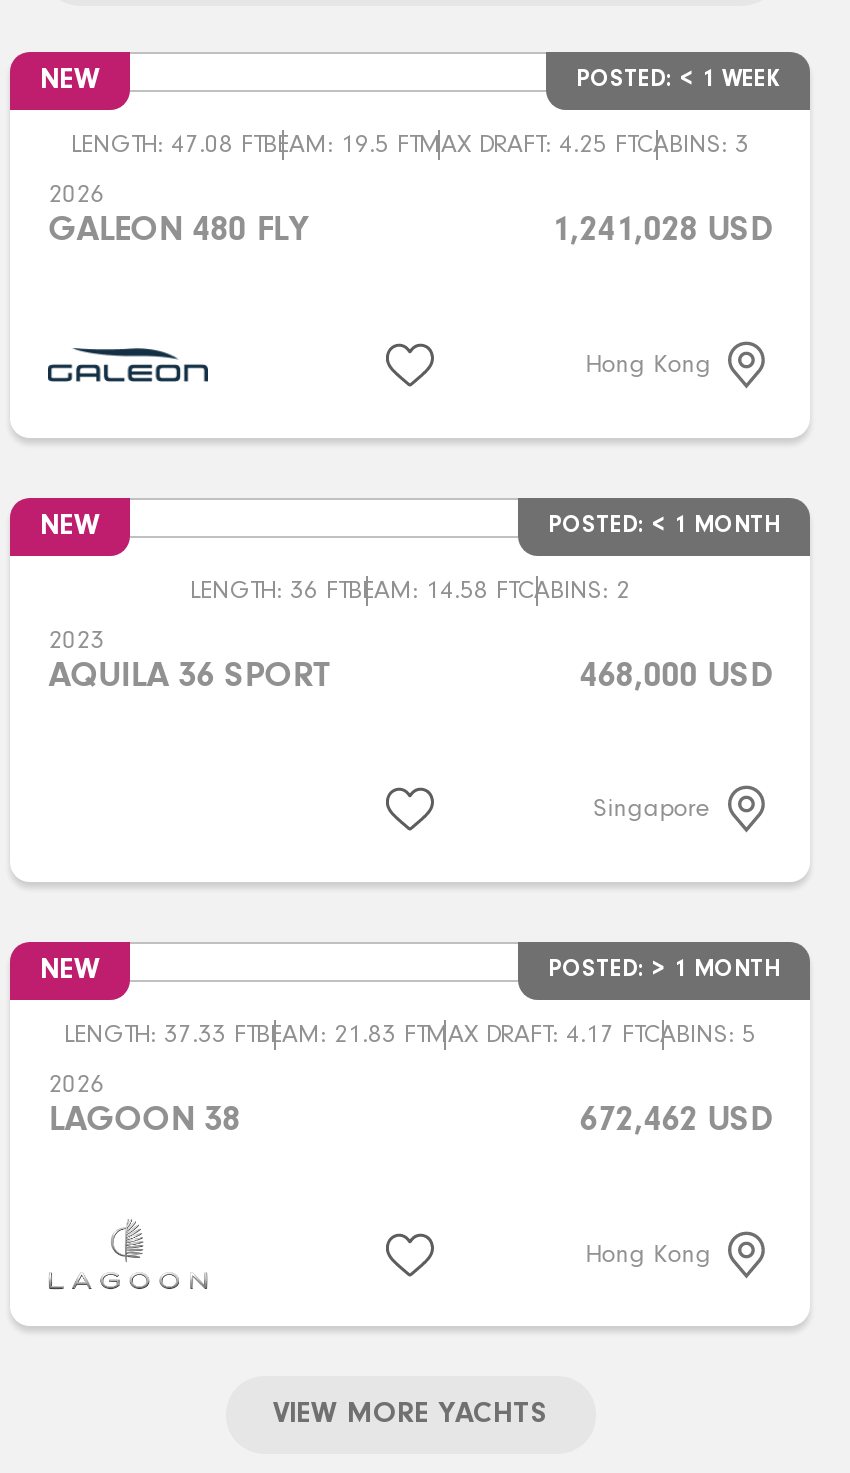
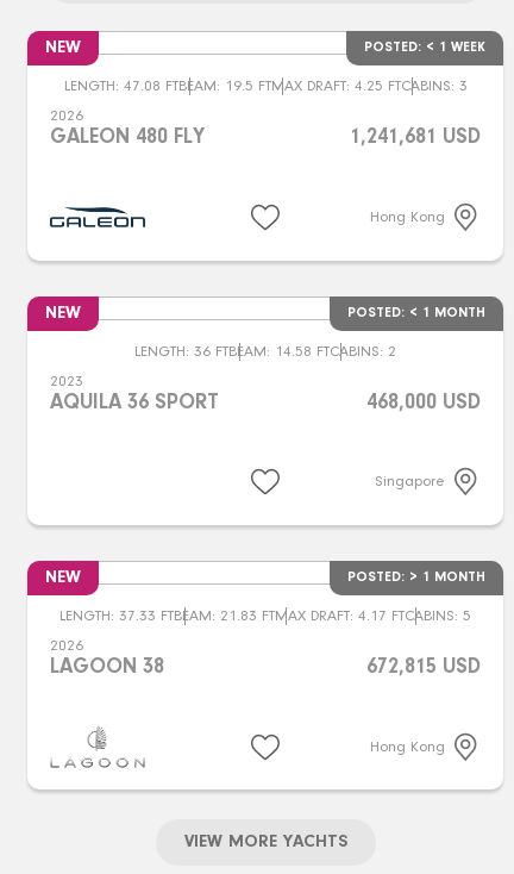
[552,215,772,251] 1,241,028 USD -> [350,128,480,149] 1,241,681 USD
[580,1104,772,1140] 672,462 USD -> [366,657,480,679] 672,815 USD

